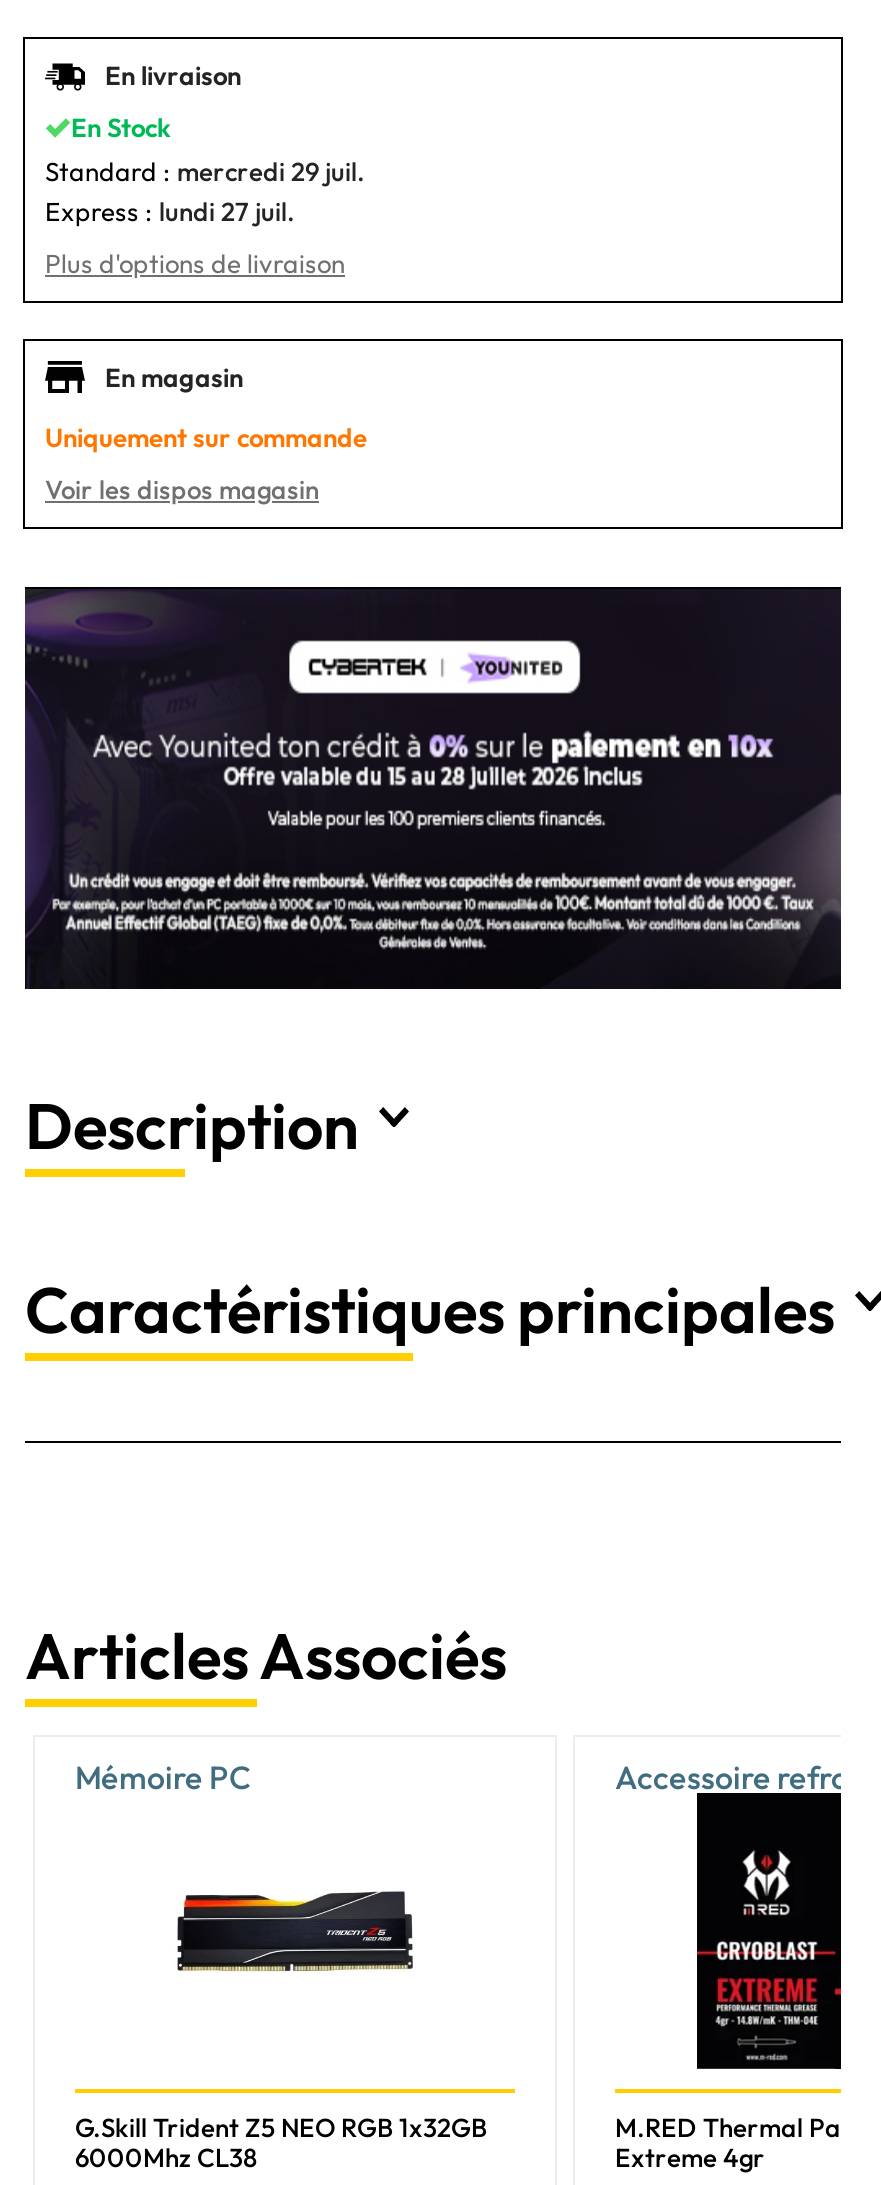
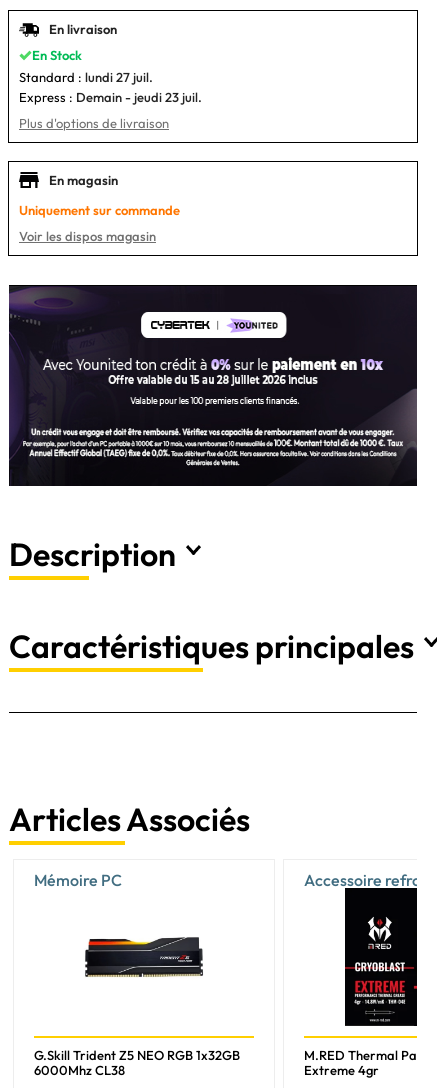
[45,155,365,227] Standard : mercredi 29 juil. | Express : lundi 27 juil. -> [19,69,202,105] Standard : lundi 27 juil. | Express : Demain - jeudi 23 juil.

